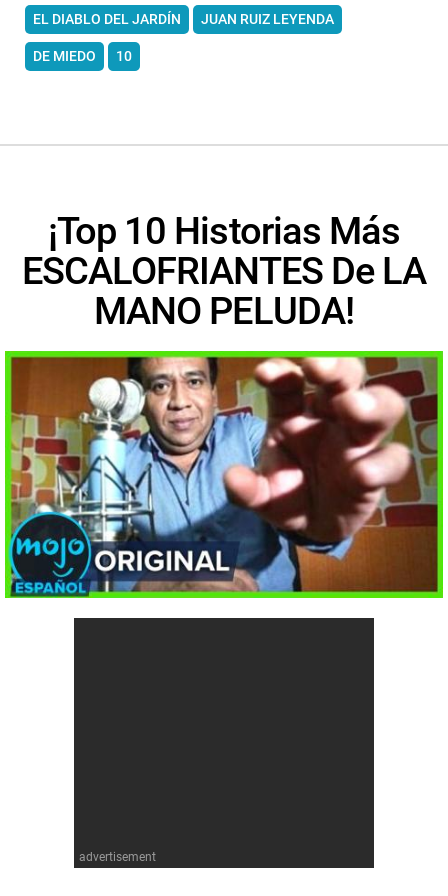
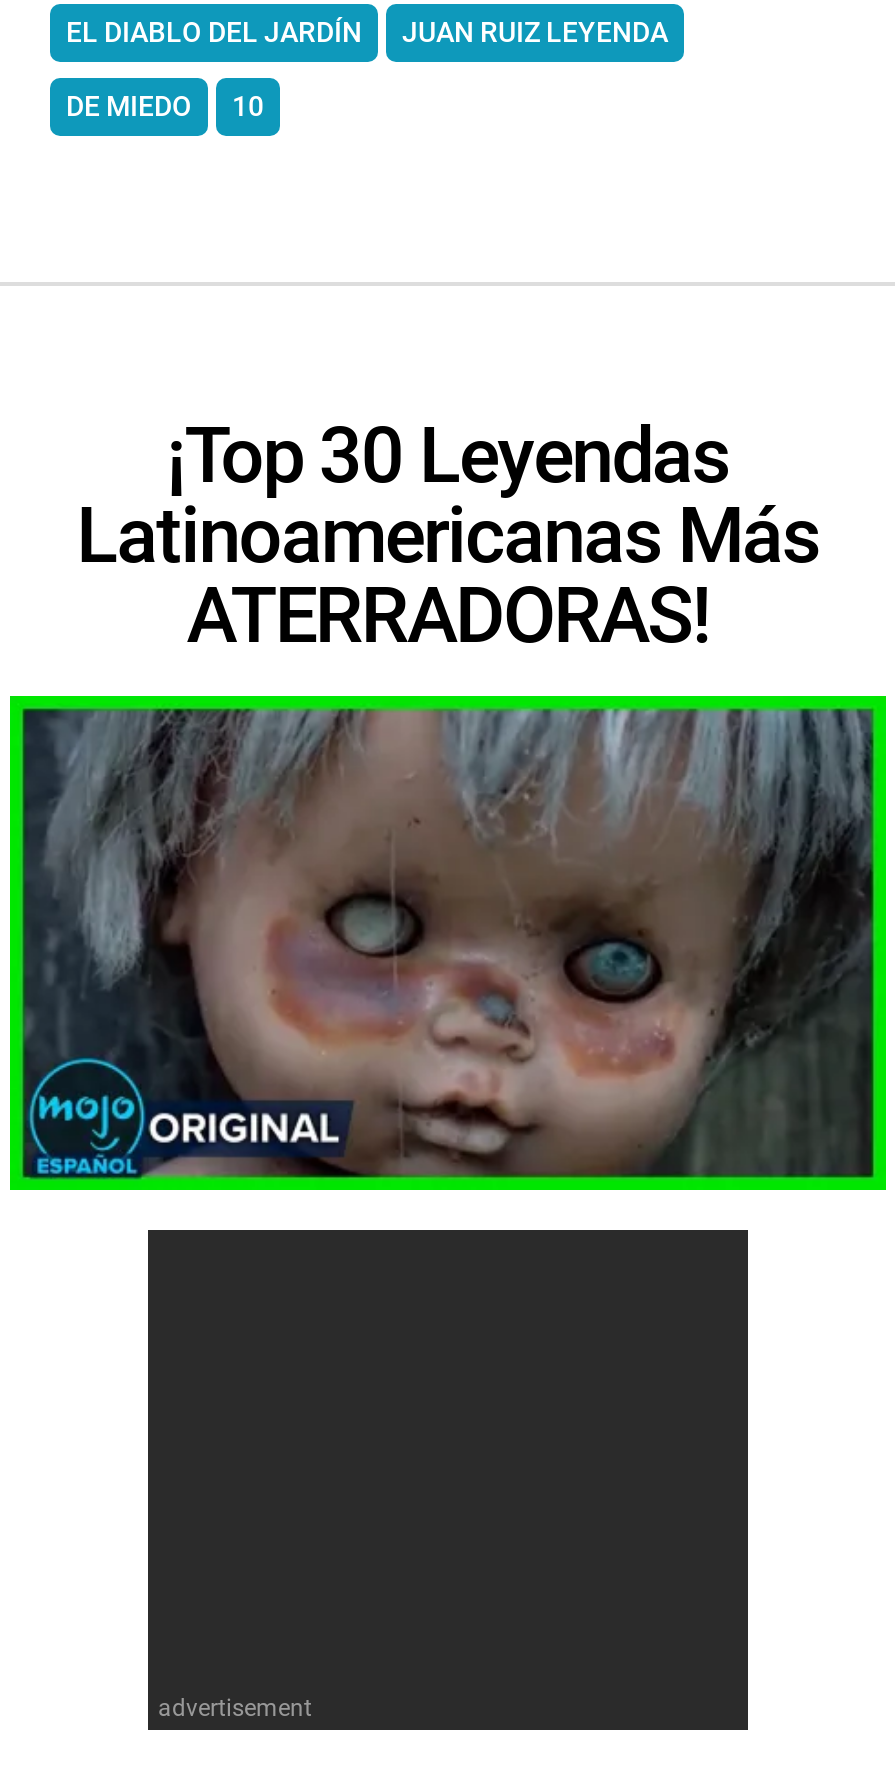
[22,208,426,333] ¡Top 10 Historias Más | ESCALOFRIANTES De LA | MANO PELUDA! -> [76,411,820,661] ¡Top 30 Leyendas | Latinoamericanas Más | ATERRADORAS!
[4,350,443,599] [image] -> [10,696,886,1192] [image]

